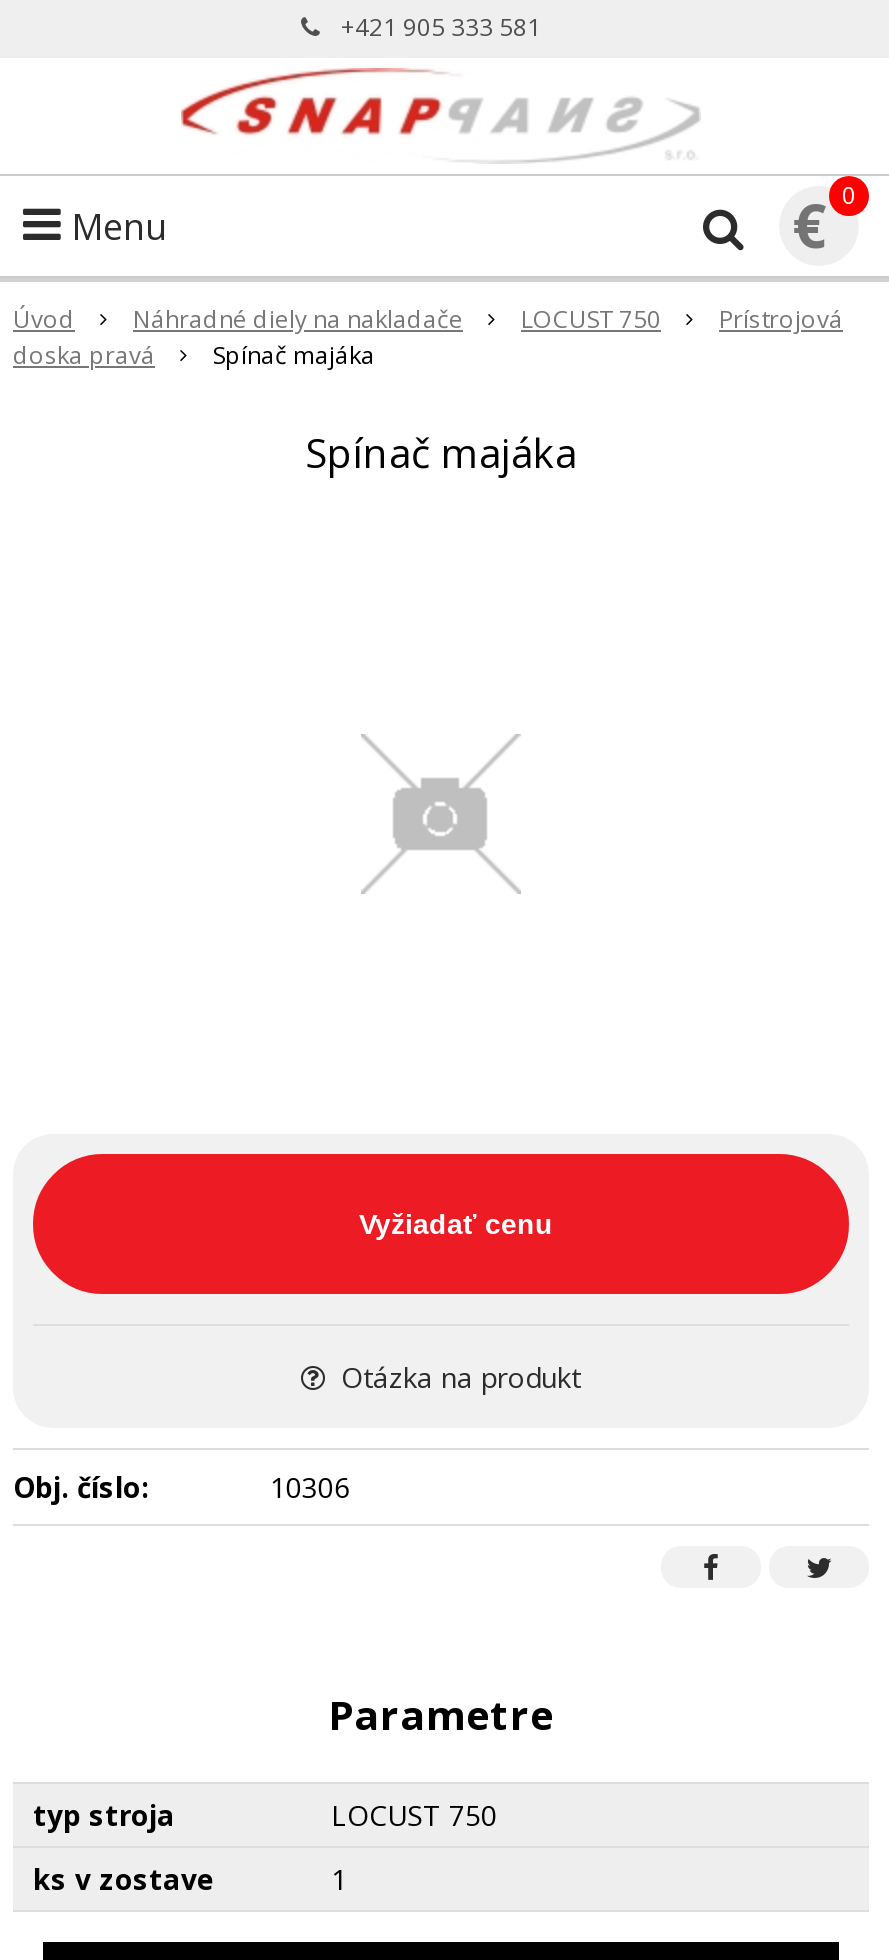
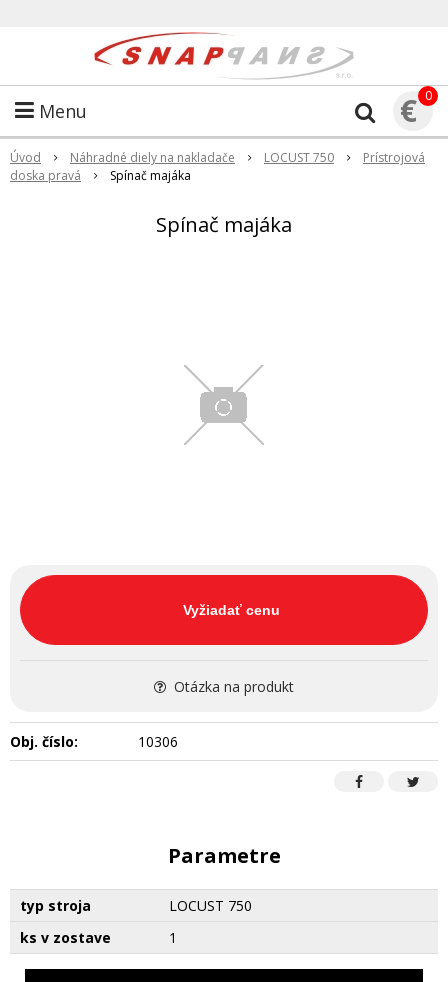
[341,10,541,44] +421 905 333 581 -> none

